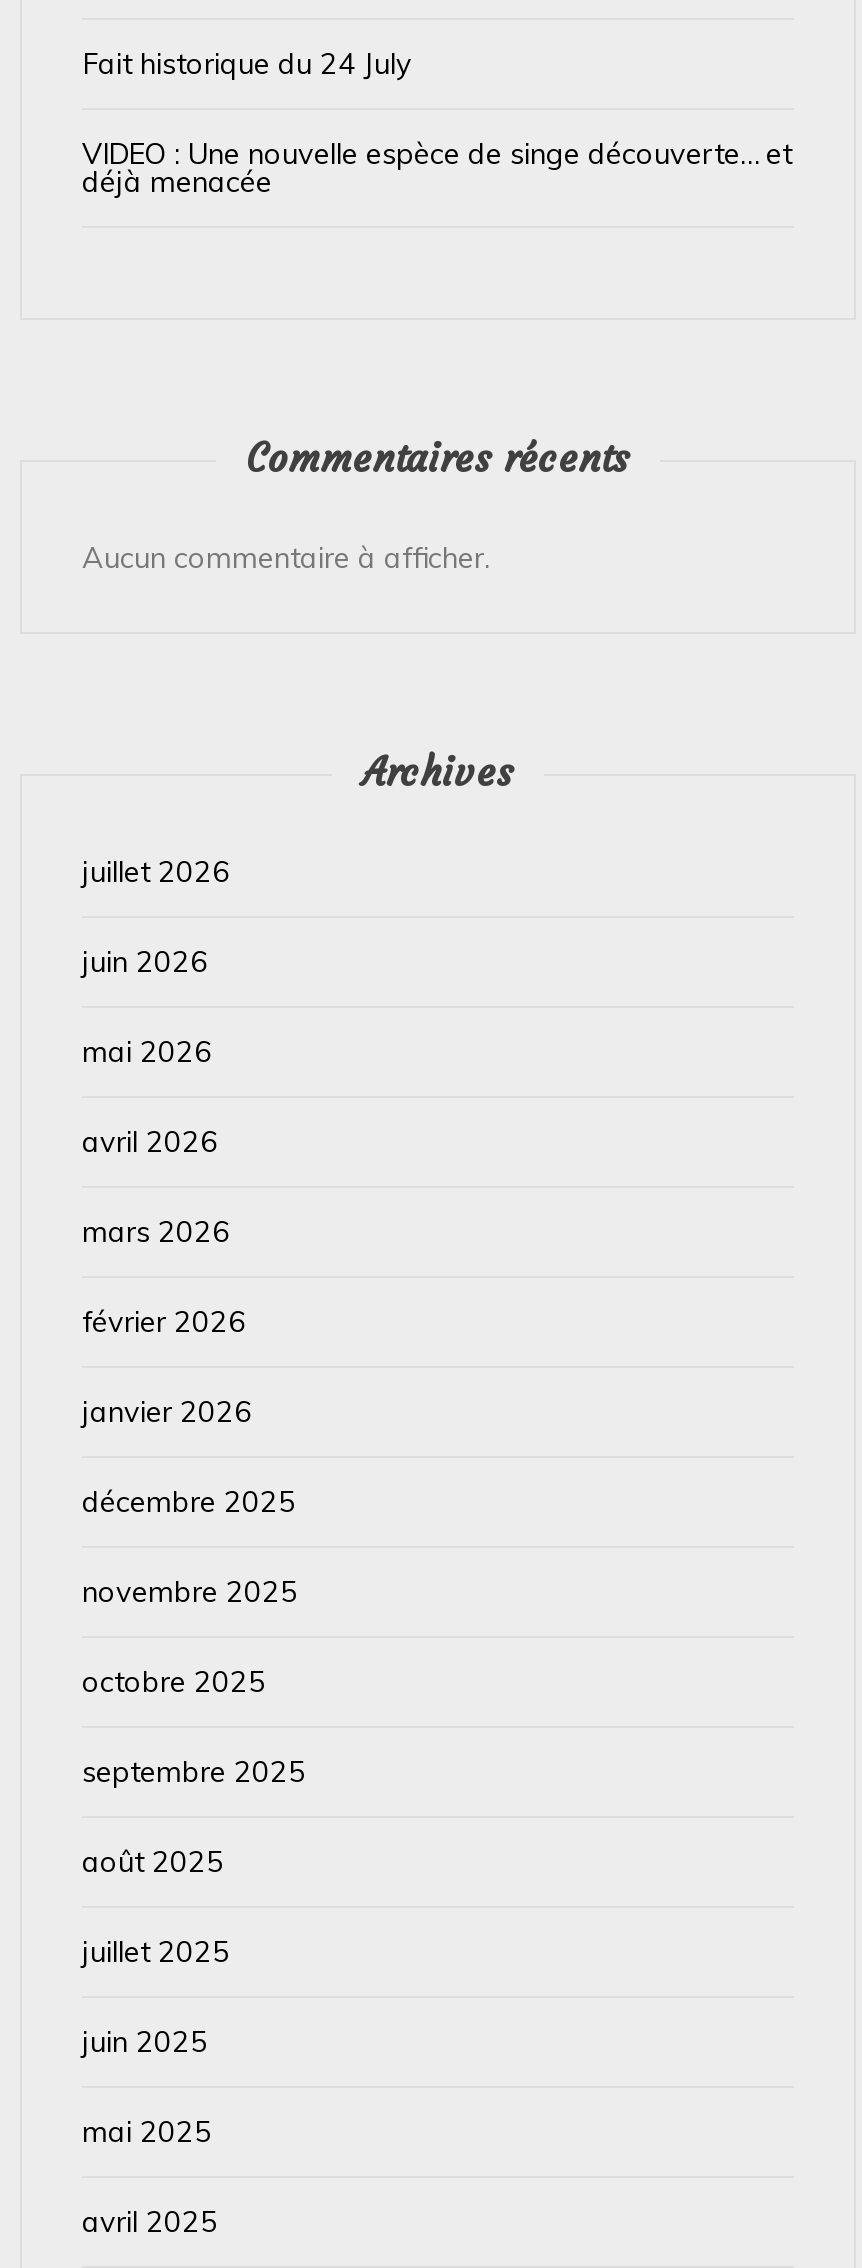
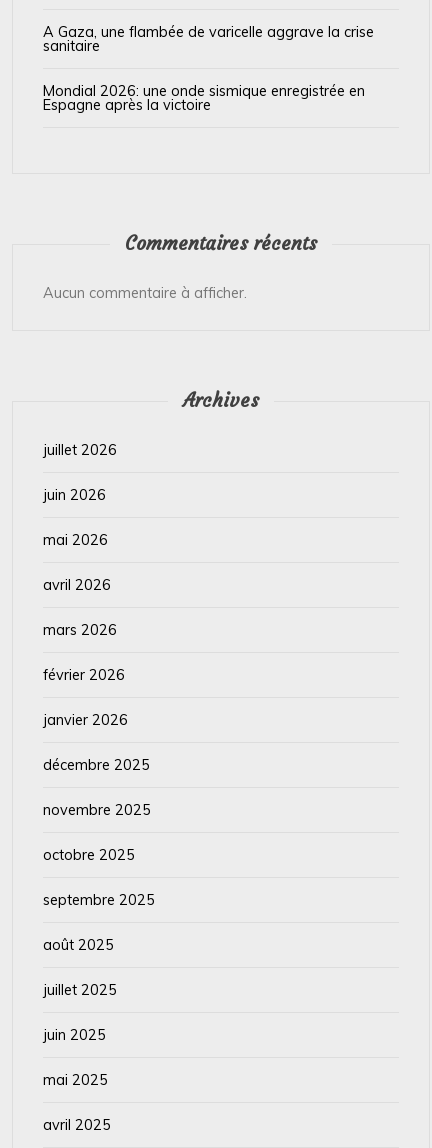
[82,47,412,83] Fait historique du 24 July -> [43,23,374,55] A Gaza, une flambée de varicelle aggrave la crise | sanitaire
[82,137,792,201] VIDEO : Une nouvelle espèce de singe découverte… et | déjà menacée -> [43,82,365,114] Mondial 2026: une onde sismique enregistrée en | Espagne après la victoire

